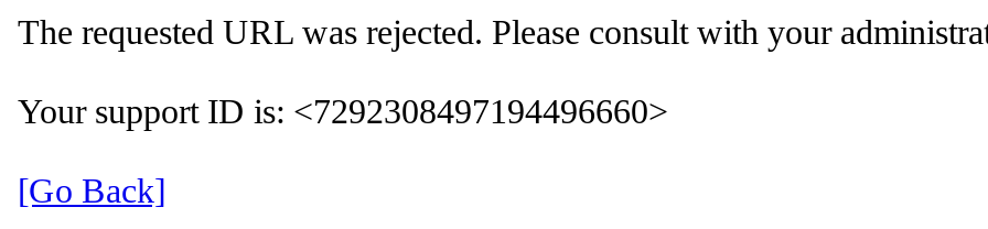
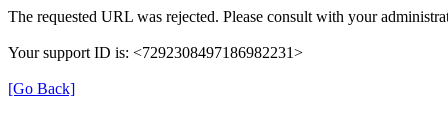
[18,92,668,130] Your support ID is: <7292308497194496660> -> [8,44,303,61] Your support ID is: <7292308497186982231>

